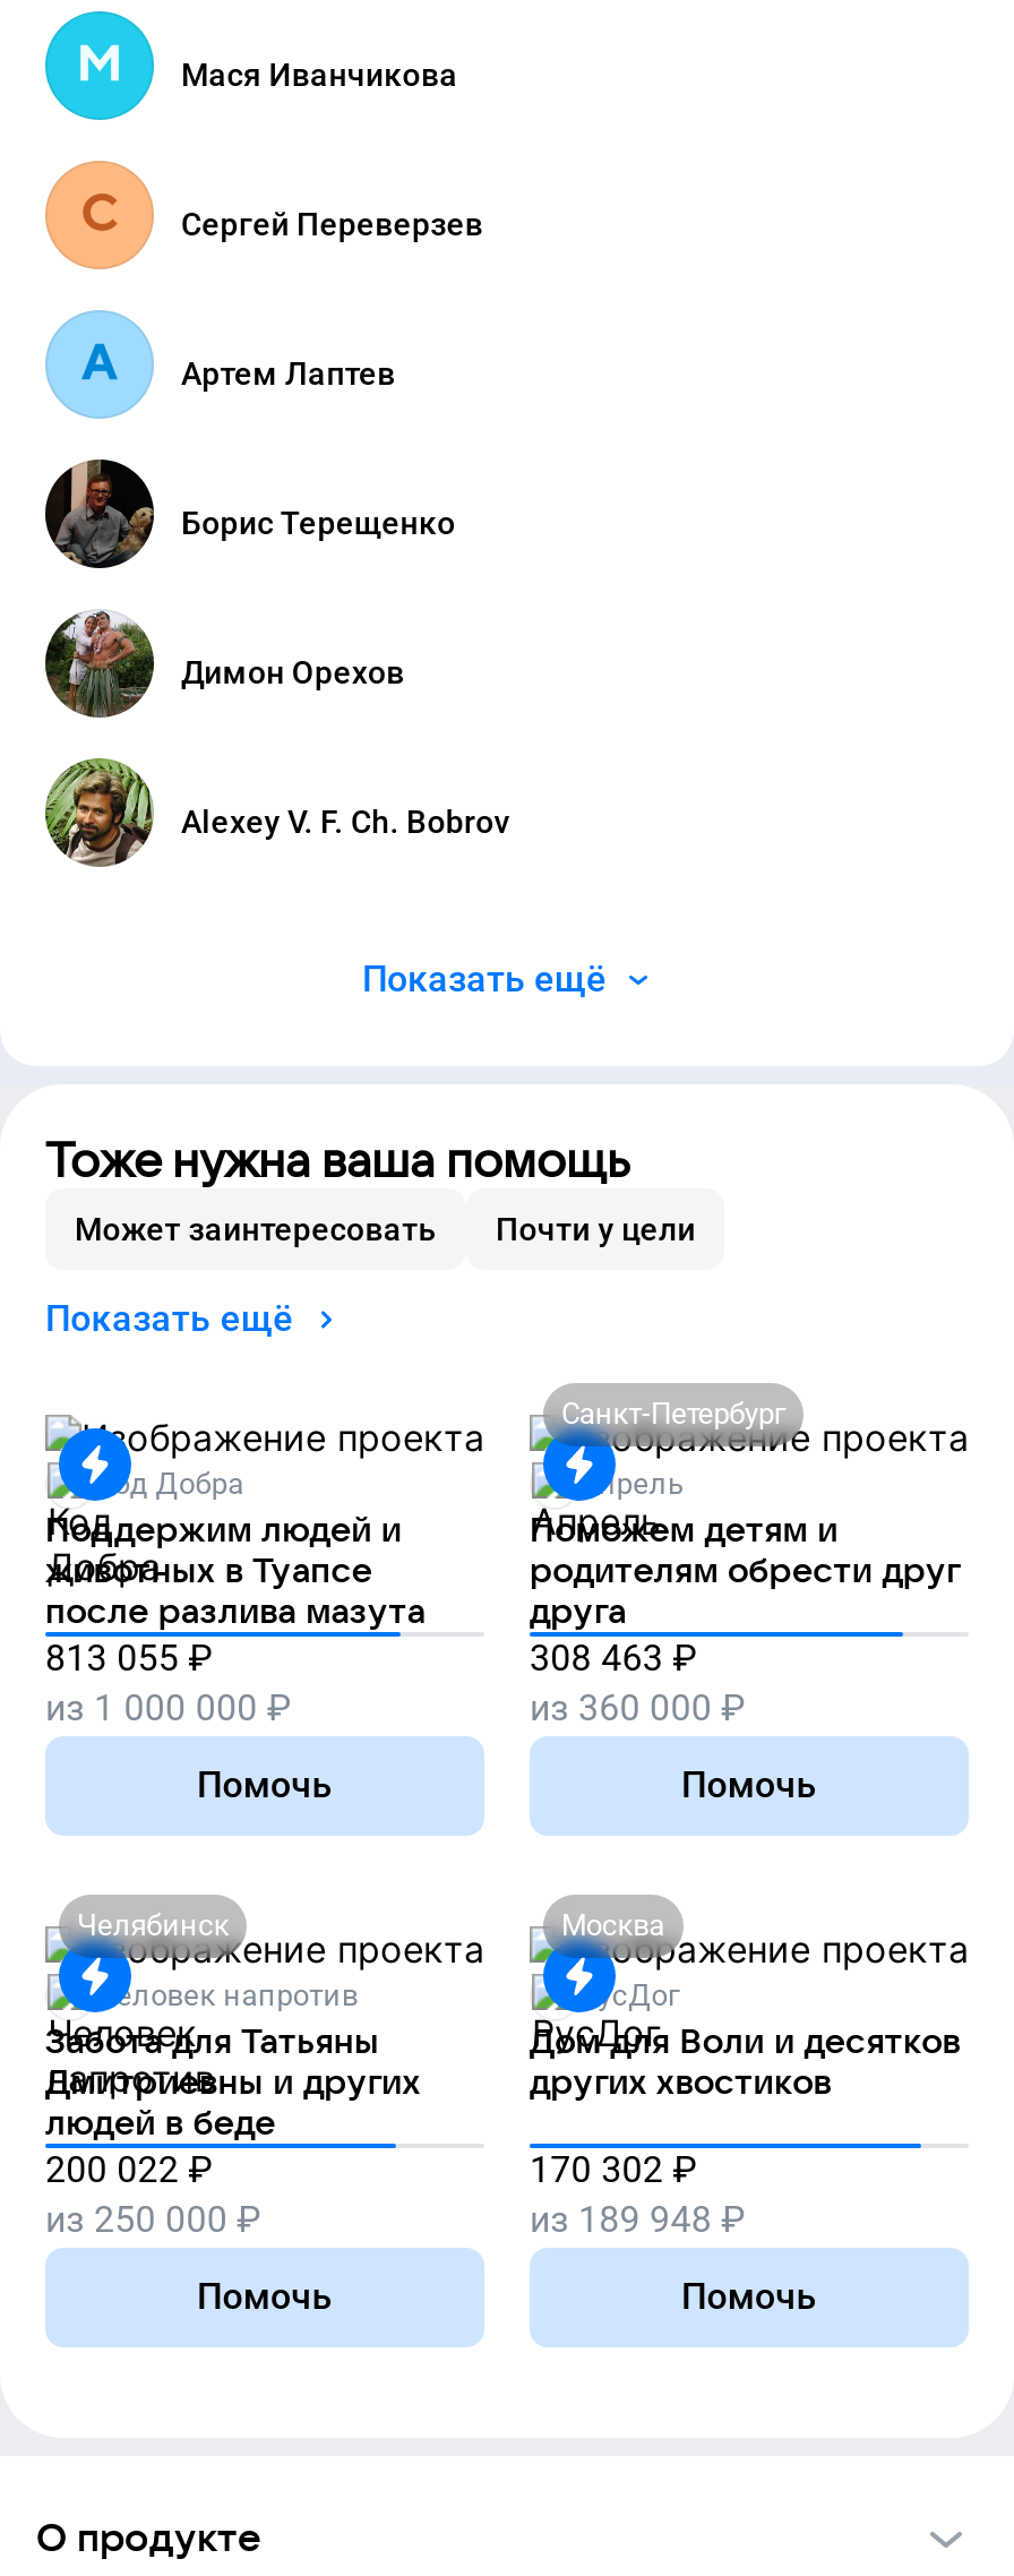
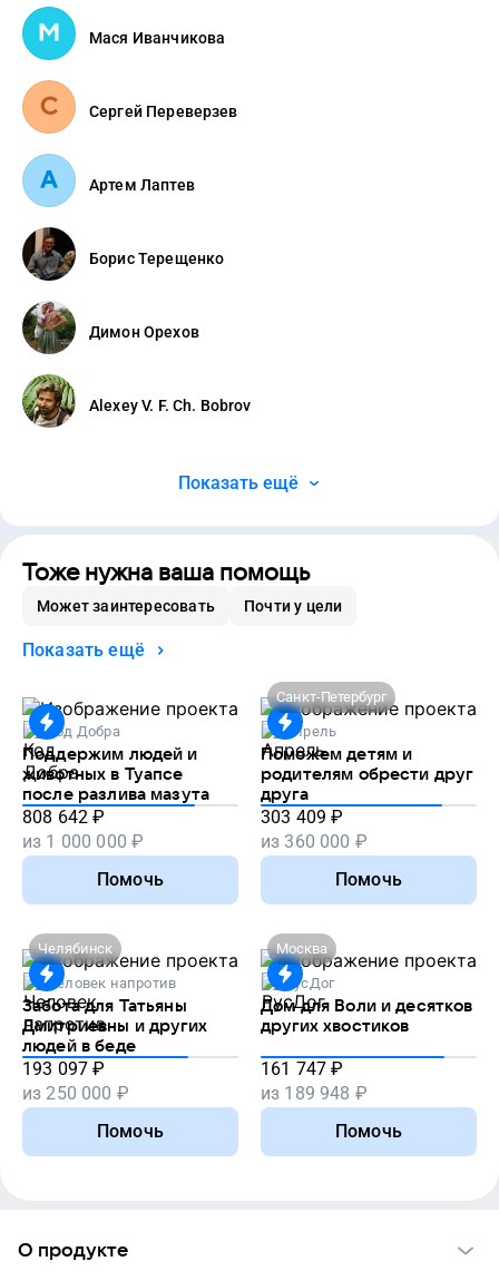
[45,1637,214,1680] 813 055 ₽ -> [22,807,105,828] 808 642 ₽
[530,1637,698,1680] 308 463 ₽ -> [261,807,344,828] 303 409 ₽
[45,2149,214,2192] 200 022 ₽ -> [22,1058,105,1080] 193 097 ₽
[530,2149,698,2192] 170 302 ₽ -> [261,1058,344,1080] 161 747 ₽

